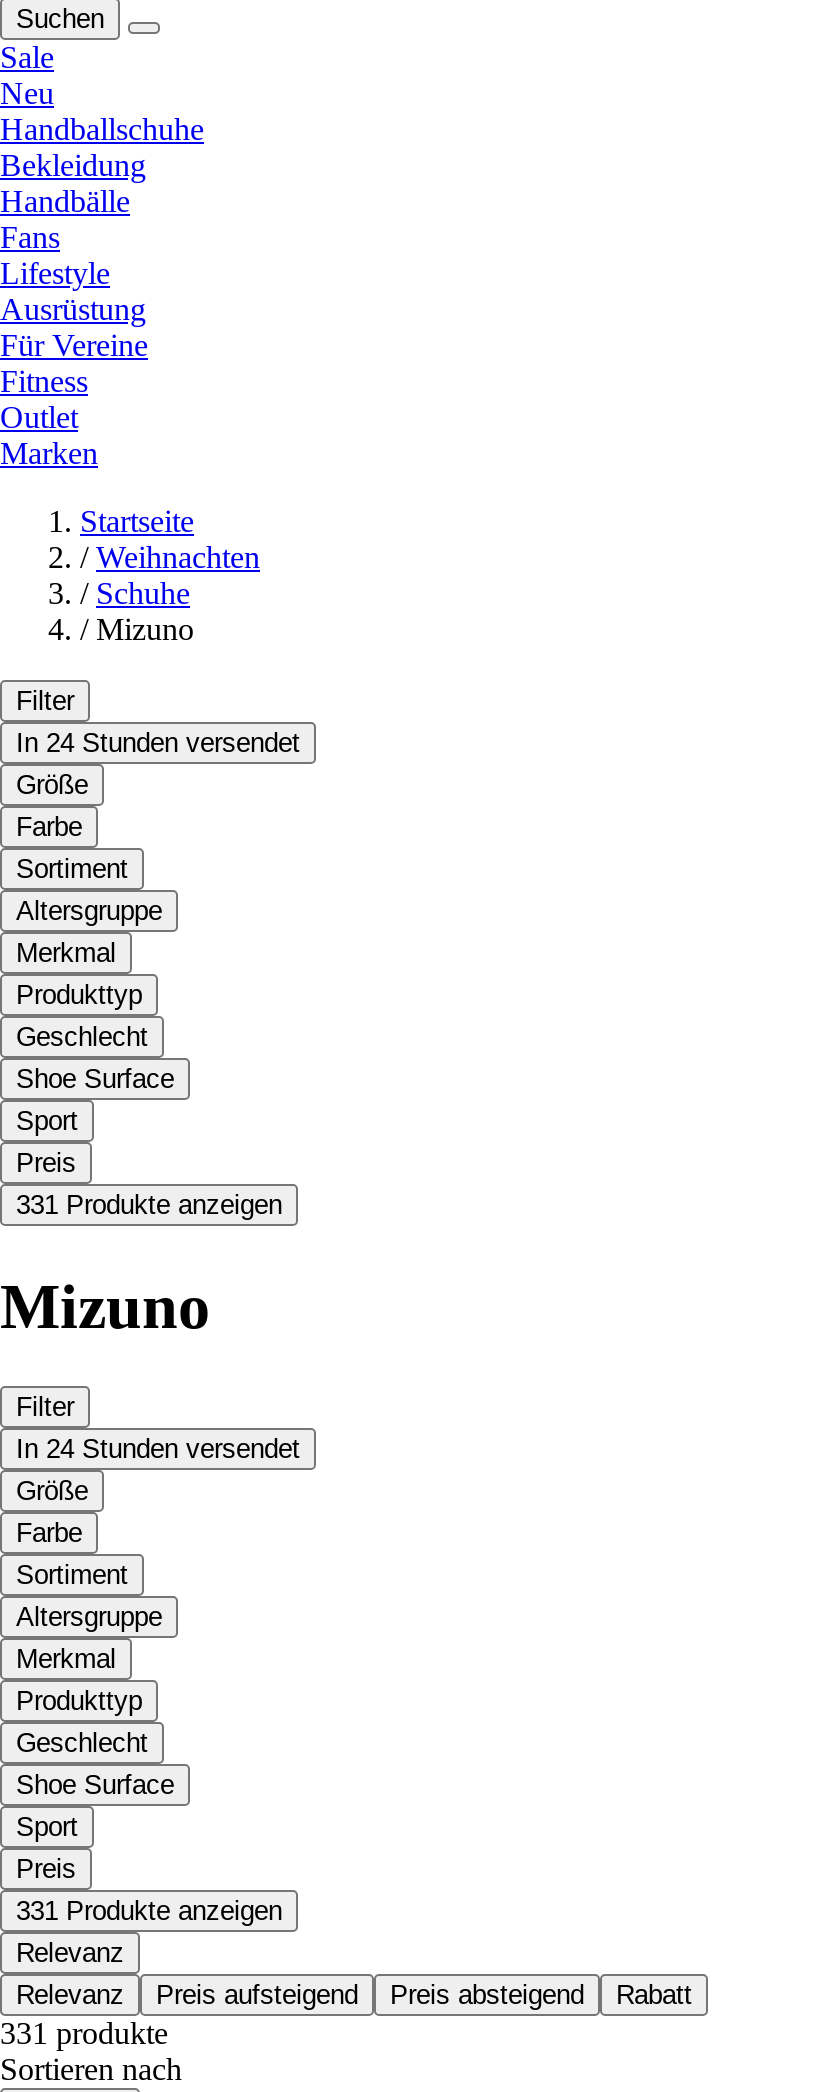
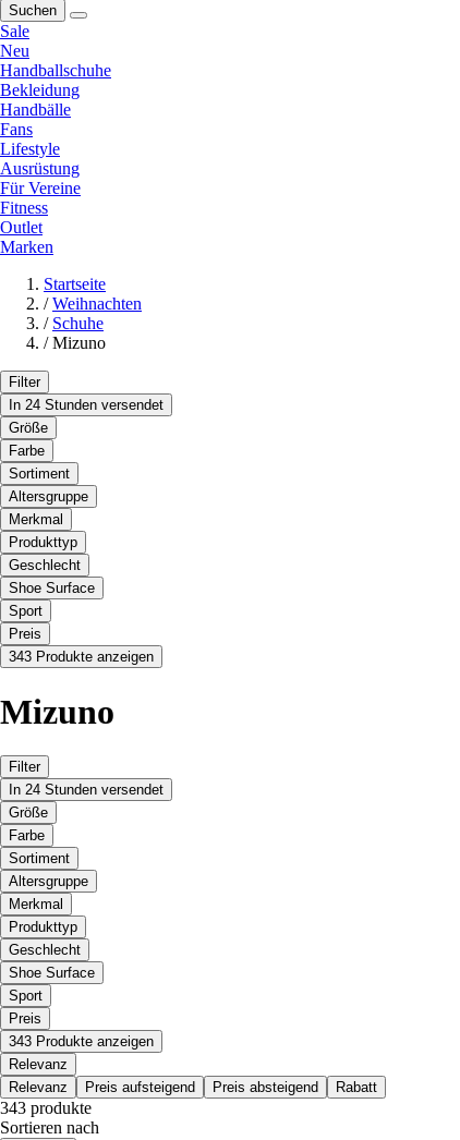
[16,1191,282,1221] 331 Produkte anzeigen -> [9,649,154,665] 343 Produkte anzeigen
[16,1897,282,1927] 331 Produkte anzeigen -> [9,1034,154,1050] 343 Produkte anzeigen
[0,2017,168,2051] 331 produkte -> [0,1099,92,1118] 343 produkte

